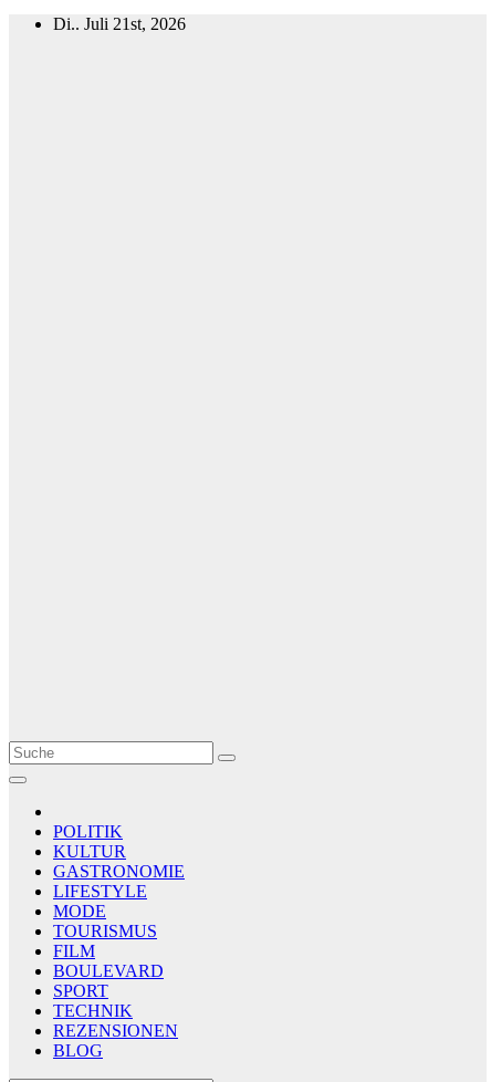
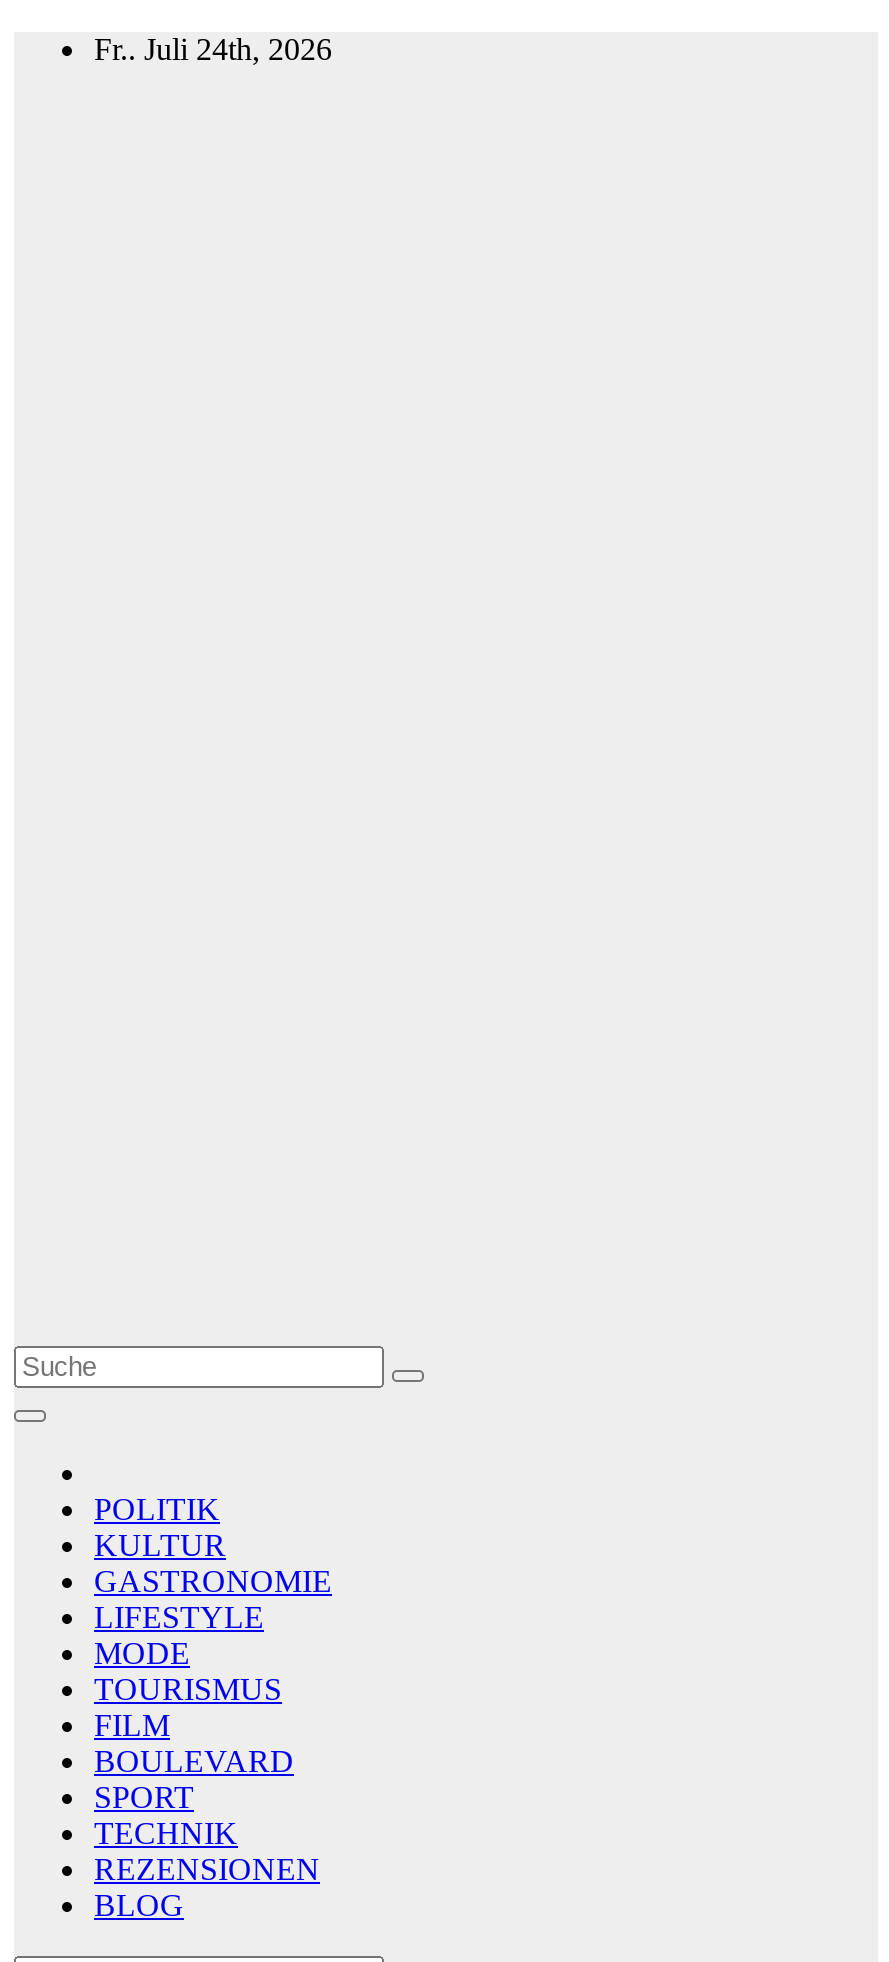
[53,14,186,33] Di.. Juli 21st, 2026 -> [94,32,332,66] Fr.. Juli 24th, 2026

